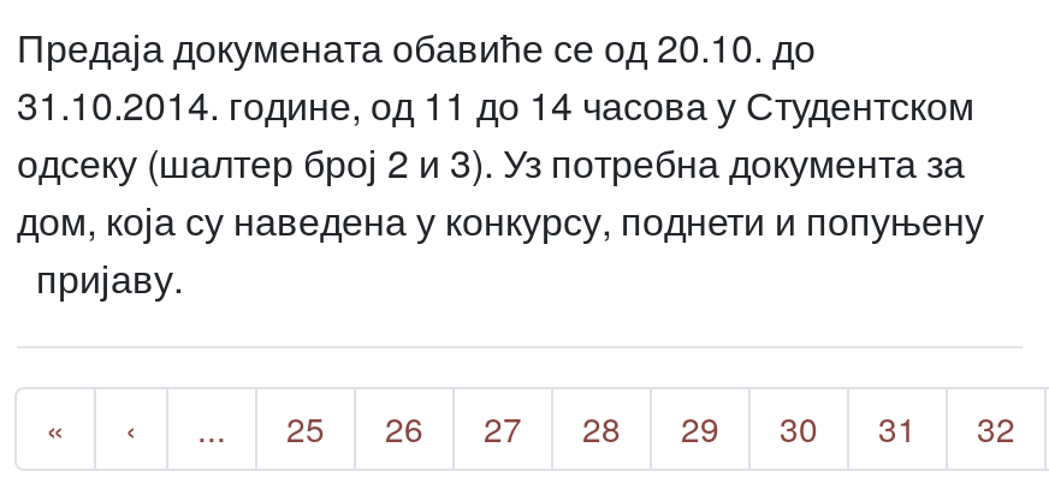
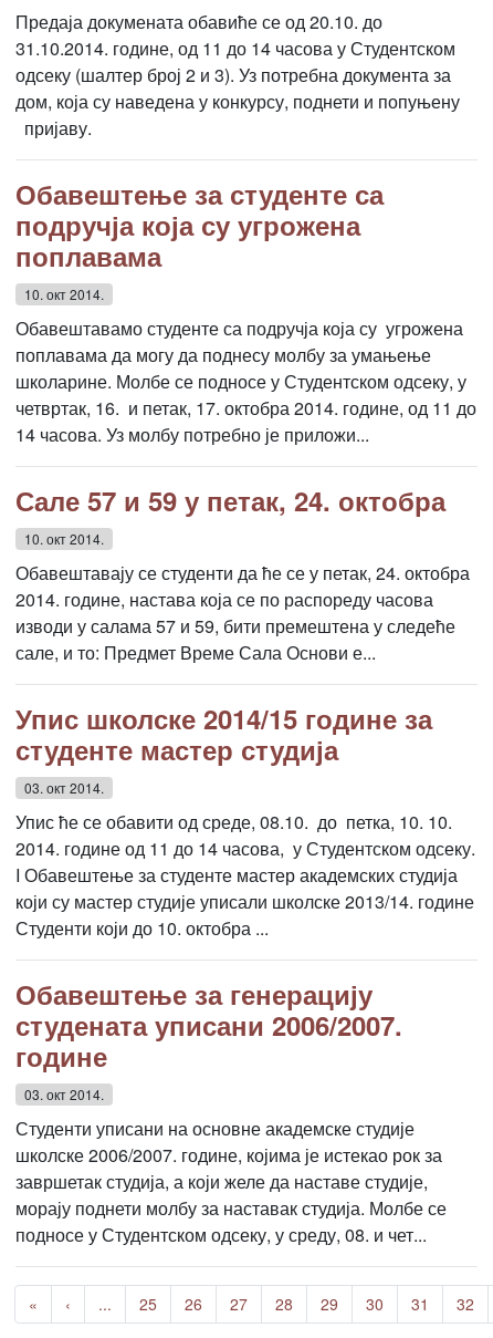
none -> [15,175,476,1247] Обавештење за студенте са | подручја која су угрожена | поплавама | 10. окт 2014. | Обавештавамо студенте са подручја која су угрожена | поплавама да могу да поднесу молбу за умањење | школарине. Молбе се подносе у Студентском одсеку, у | четвртак, 16. и петак, 17. октобра 2014. године, од 11 до | 14 часова. Уз молбу потребно је приложи... | Сале 57 и 59 у петак, 24. октобра | 10. окт 2014. | Обавештавају се студенти да ће се у петак, 24. октобра | 2014. године, настава која се по распореду часова | изводи у салама 57 и 59, бити премештена у следеће | сале, и то: Предмет Време Сала Основи е... | Упис школске 2014/15 године за | студенте мастер студија | 03. окт 2014. | Упис ће се обавити од среде, 08.10. до петка, 10. 10. | 2014. године од 11 до 14 часова, у Студентском одсеку. | I Обавештење за студенте мастер академских студија | који су мастер студије уписали школске 2013/14. године | Студенти који до 10. октобра ... | Обавештење за генерацију | студената уписани 2006/2007. | године | 03. окт 2014. | Студенти уписани на основне академске студије | школске 2006/2007. године, којима је истекао рок за | завршетак студија, а који желе да наставе студије, | морају поднети молбу за наставак студија. Молбе се | подносе у Студентском одсеку, у среду, 08. и чет...

